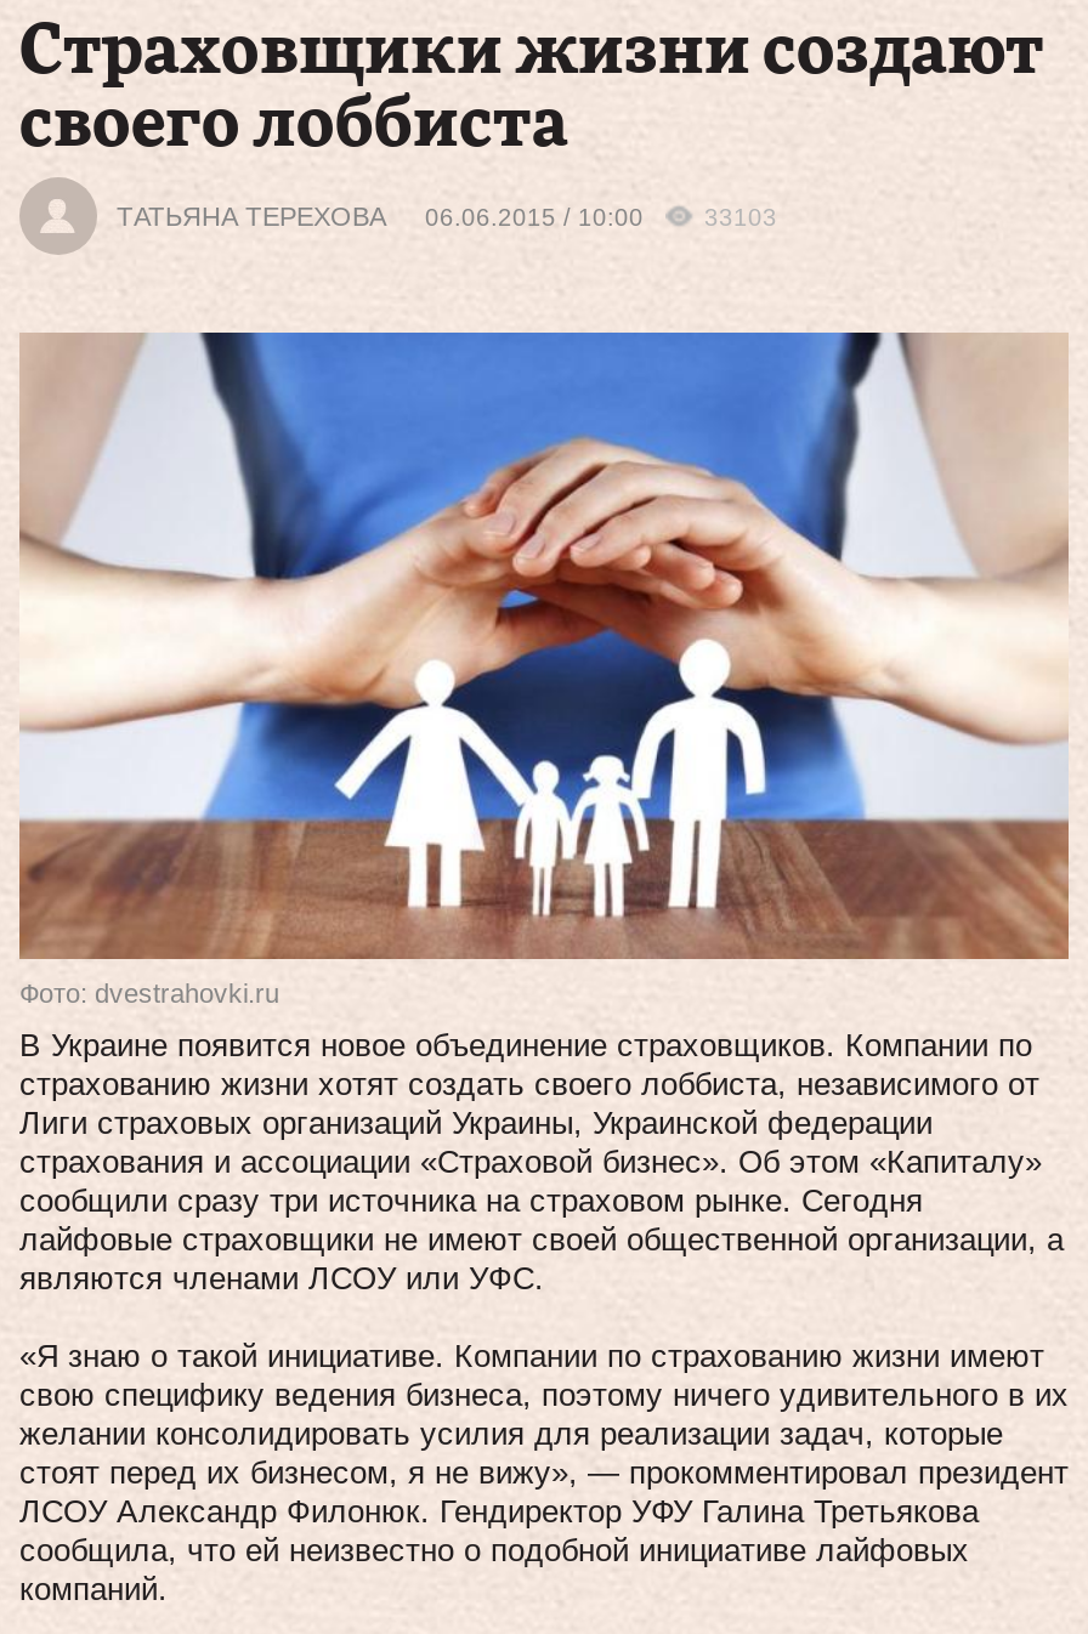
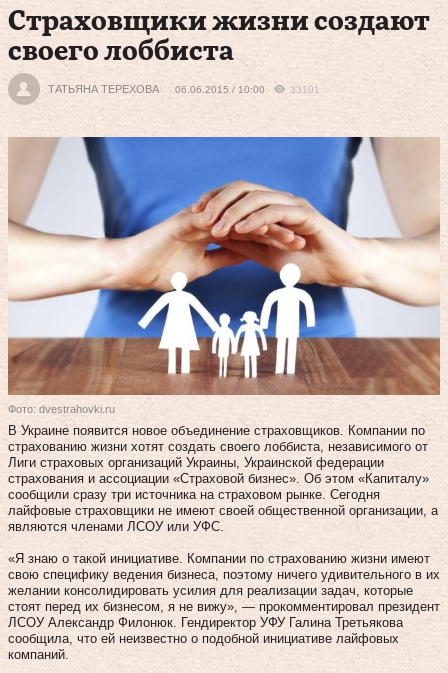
[704,204,777,231] 33103 -> [290,84,320,95] 33101

